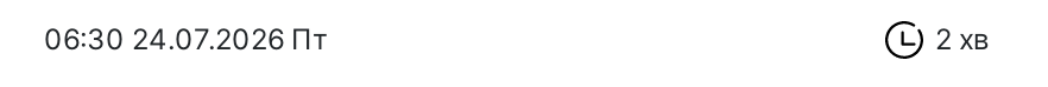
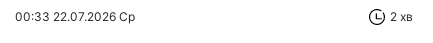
[44,22,327,57] 06:30 24.07.2026 Пт -> [15,9,135,24] 00:33 22.07.2026 Ср

